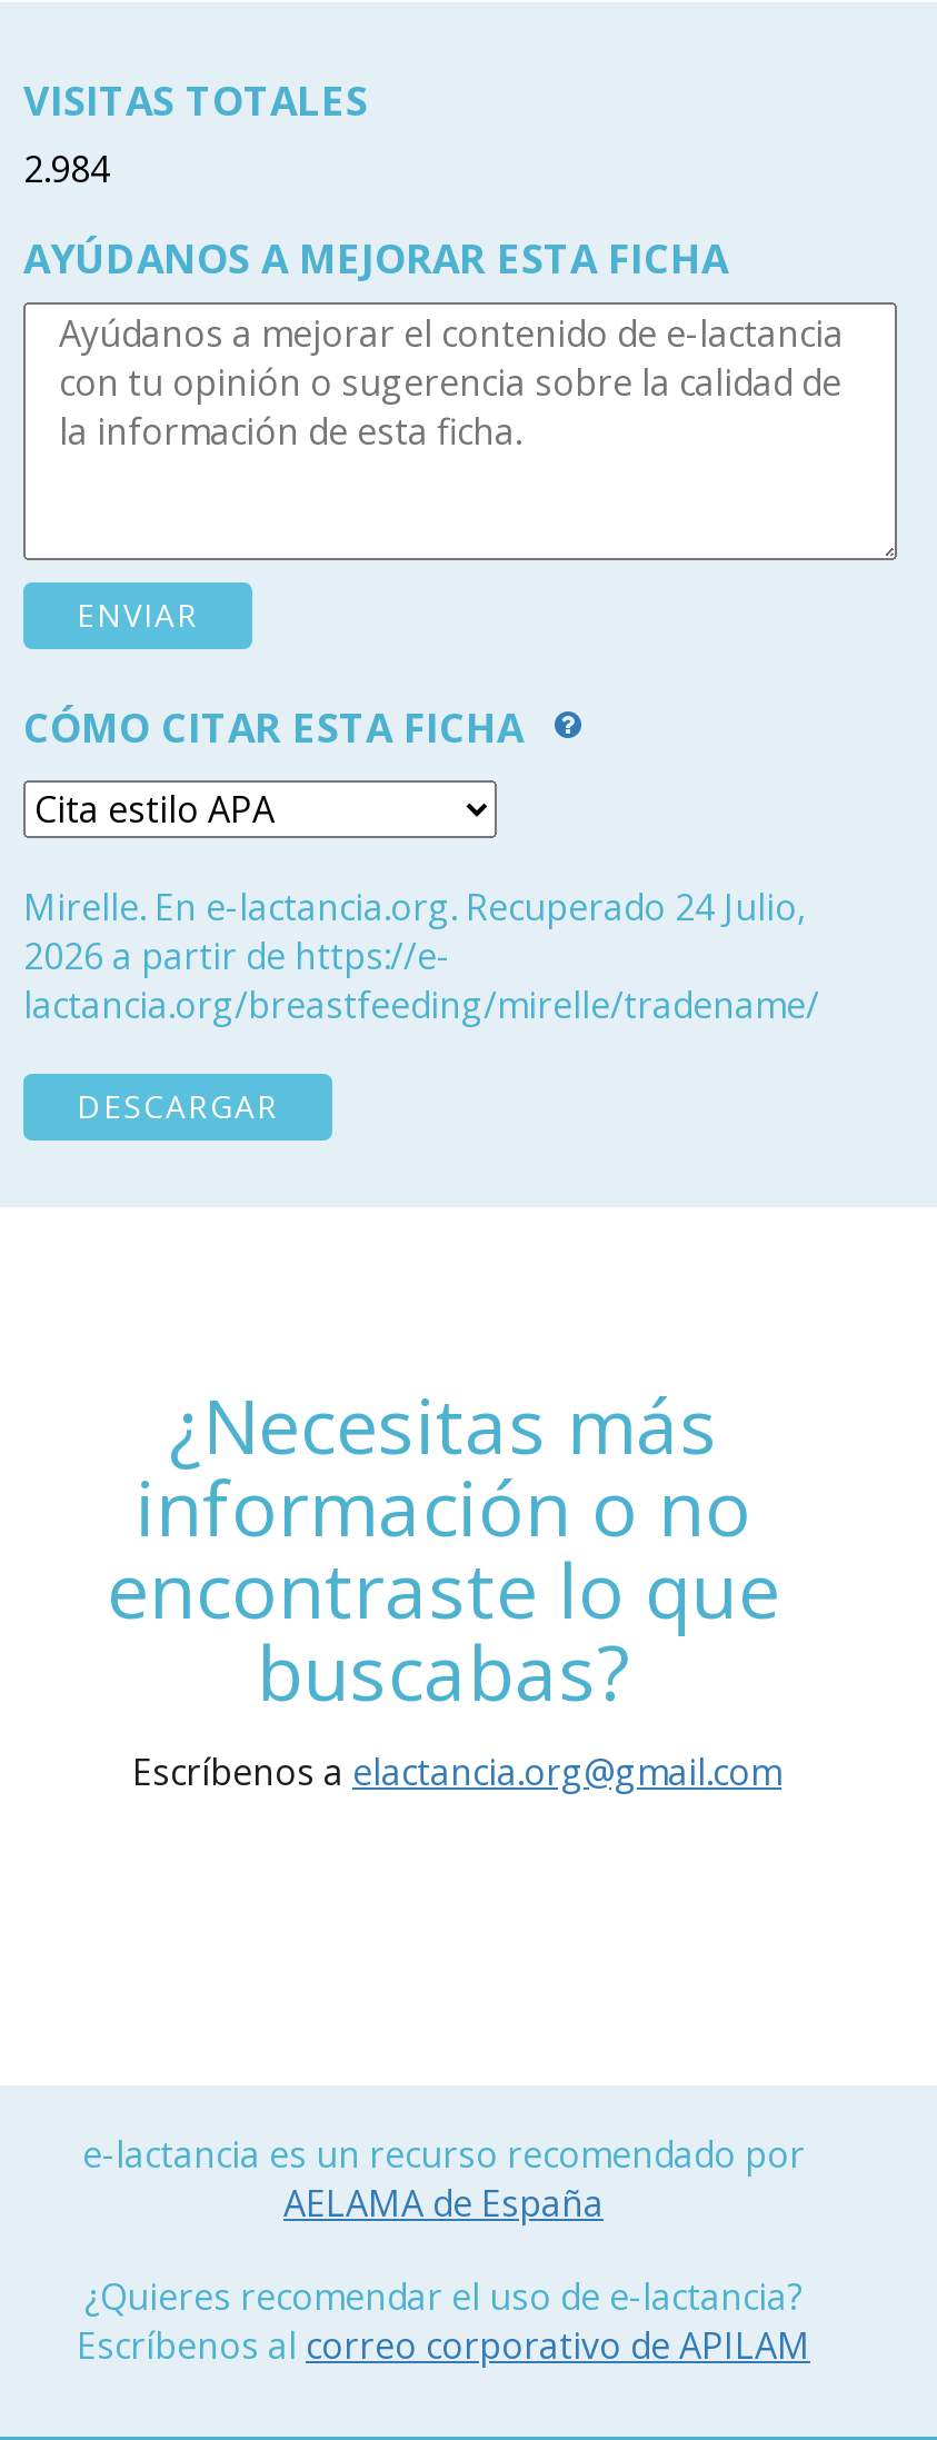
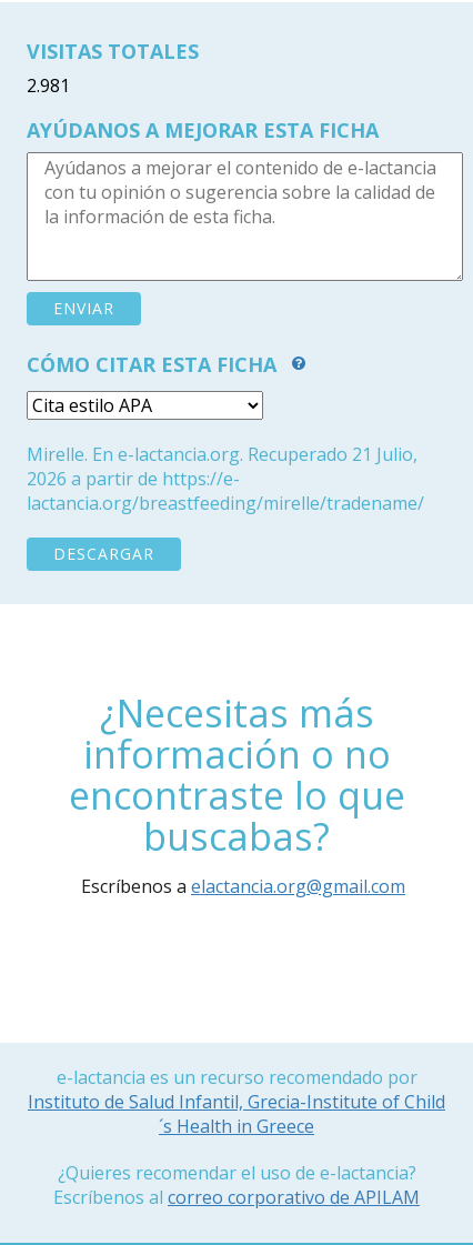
[23,145,110,193] 2.984 -> [27,73,70,98] 2.981
[23,883,806,932] Mirelle. En e-lactancia.org. Recuperado 24 Julio, -> [27,442,417,466] Mirelle. En e-lactancia.org. Recuperado 21 Julio,
[283,2179,604,2228] AELAMA de España -> [28,1090,445,1138] Instituto de Salud Infantil, Grecia-Institute of Child | ´s Health in Greece

